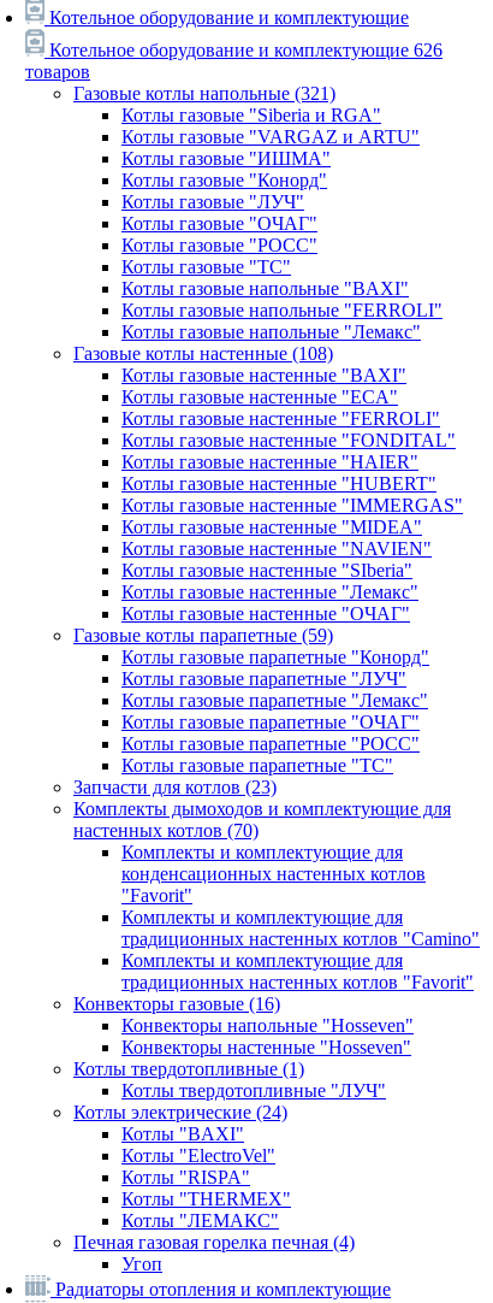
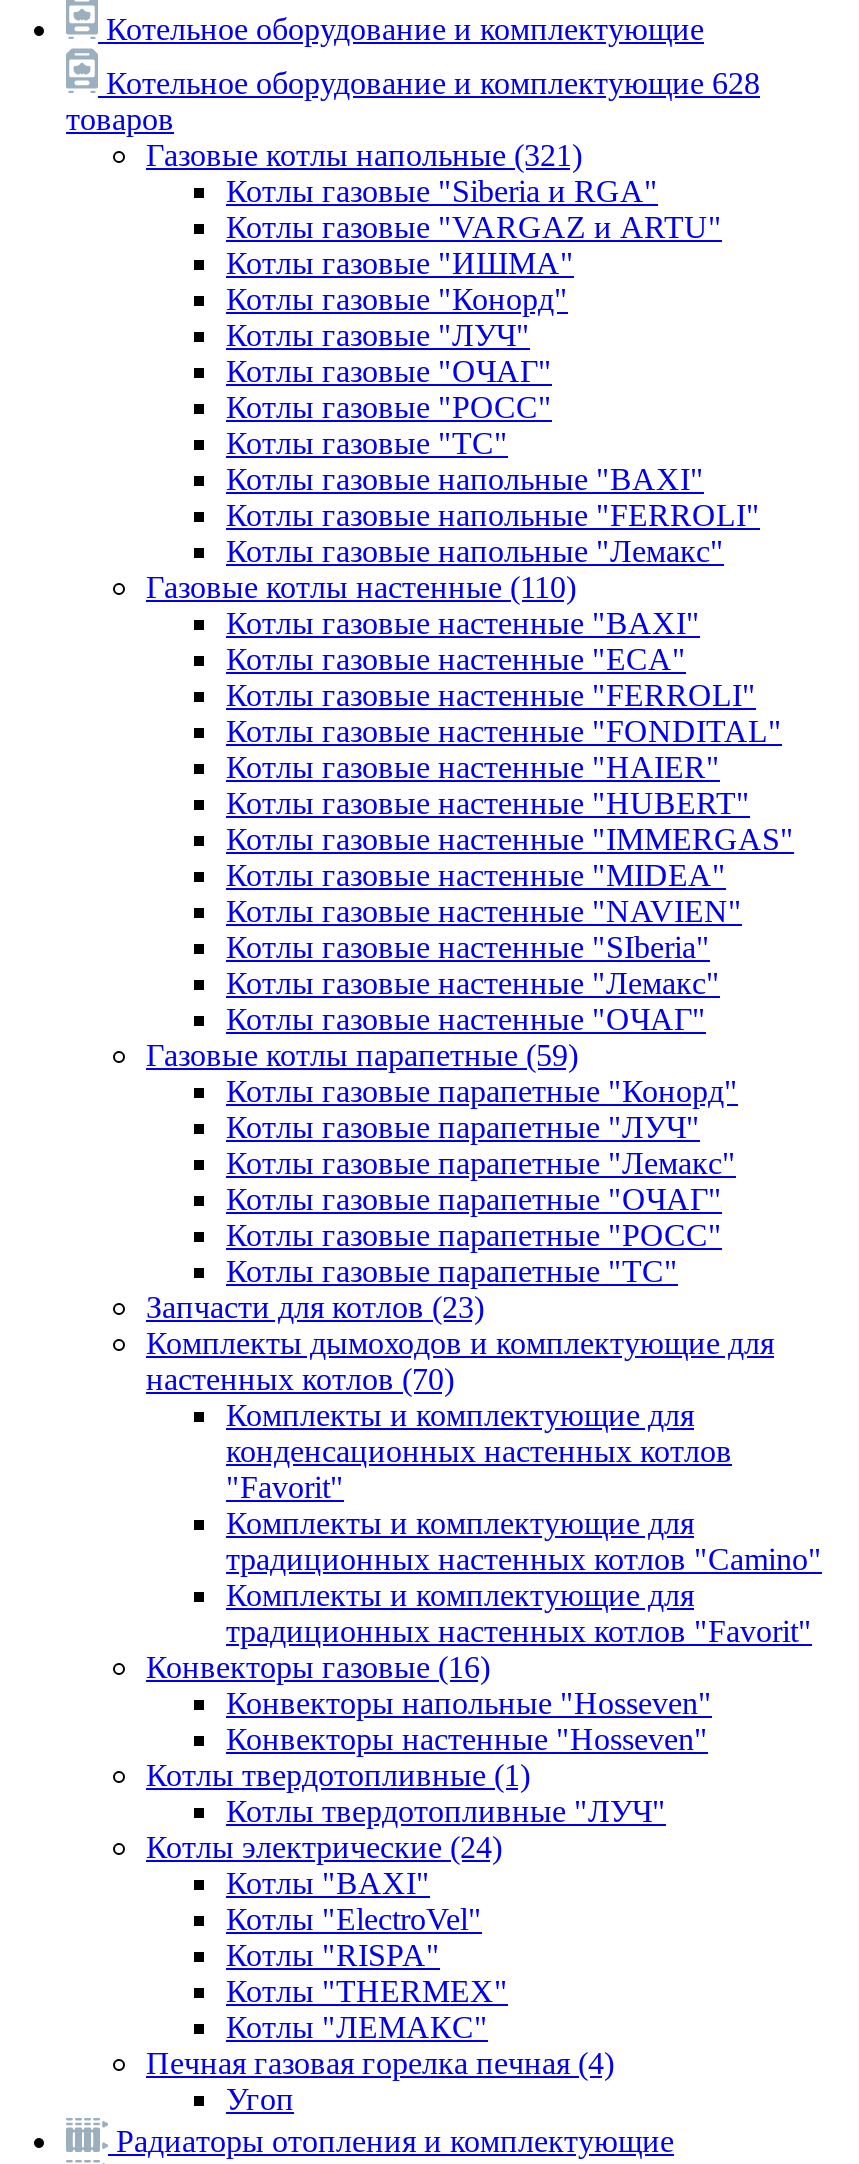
[44,40,442,60] Котельное оборудование и комплектующие 626 -> [98,66,760,100] Котельное оборудование и комплектующие 628
[73,343,333,364] Газовые котлы настенные (108) -> [146,570,576,604] Газовые котлы настенные (110)

